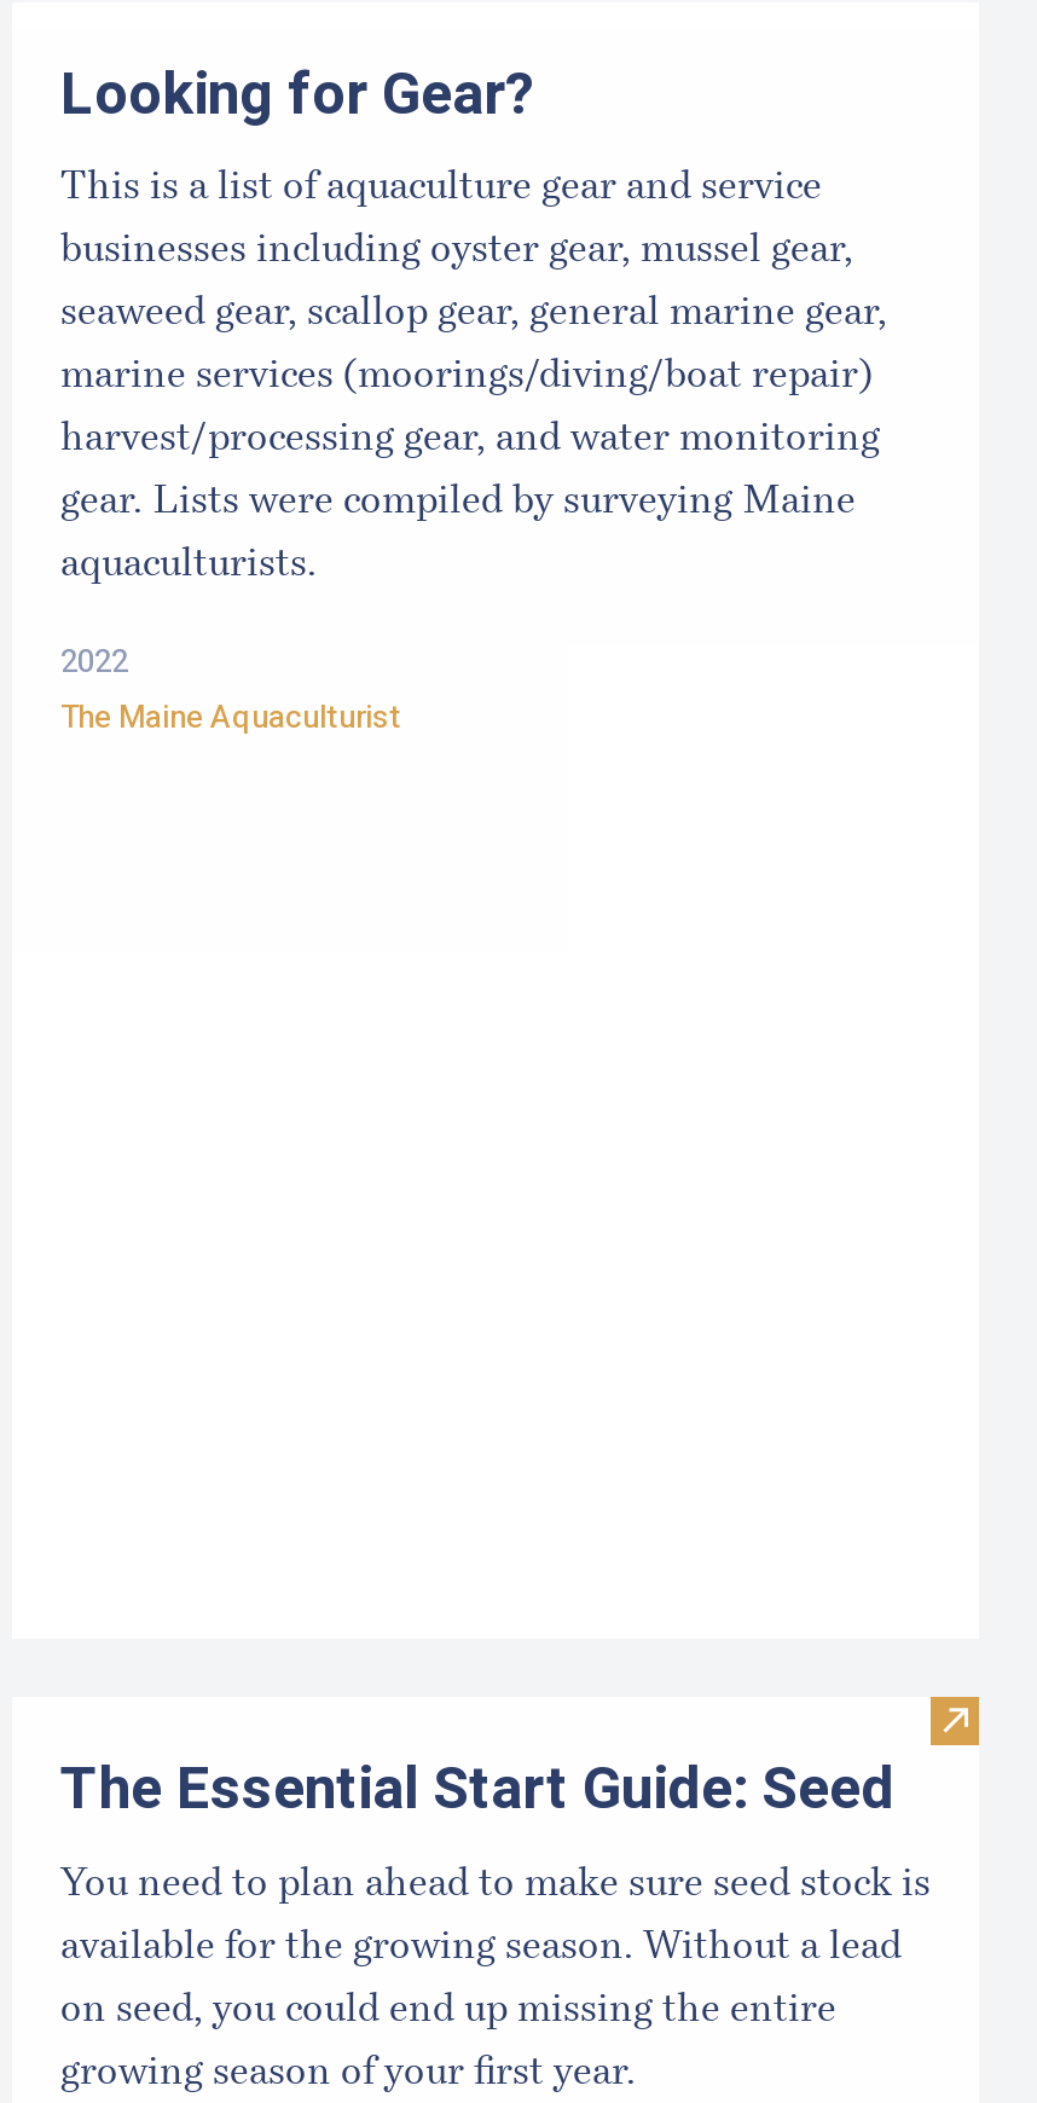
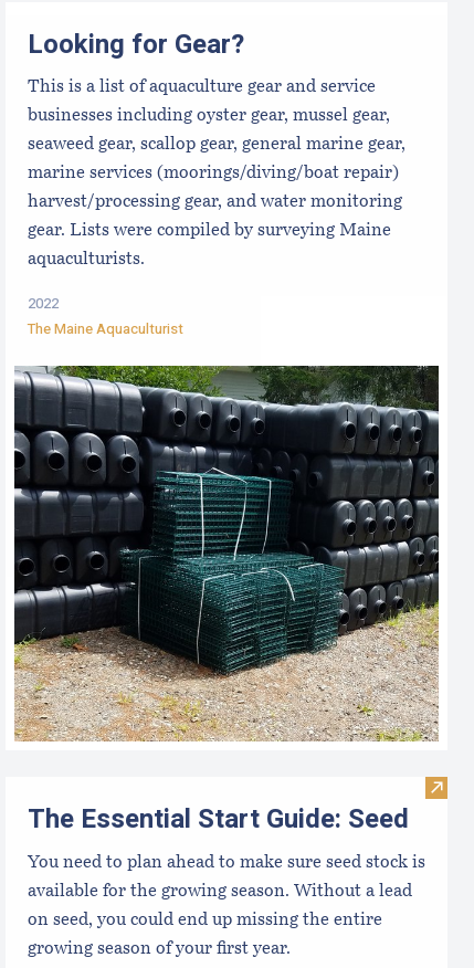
none -> [13,365,440,743] [image]

